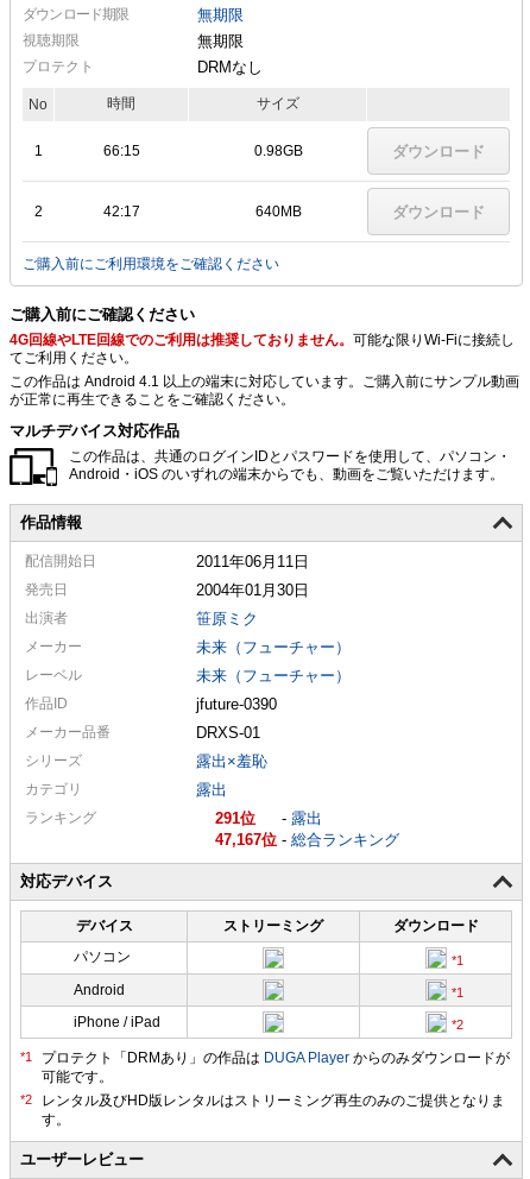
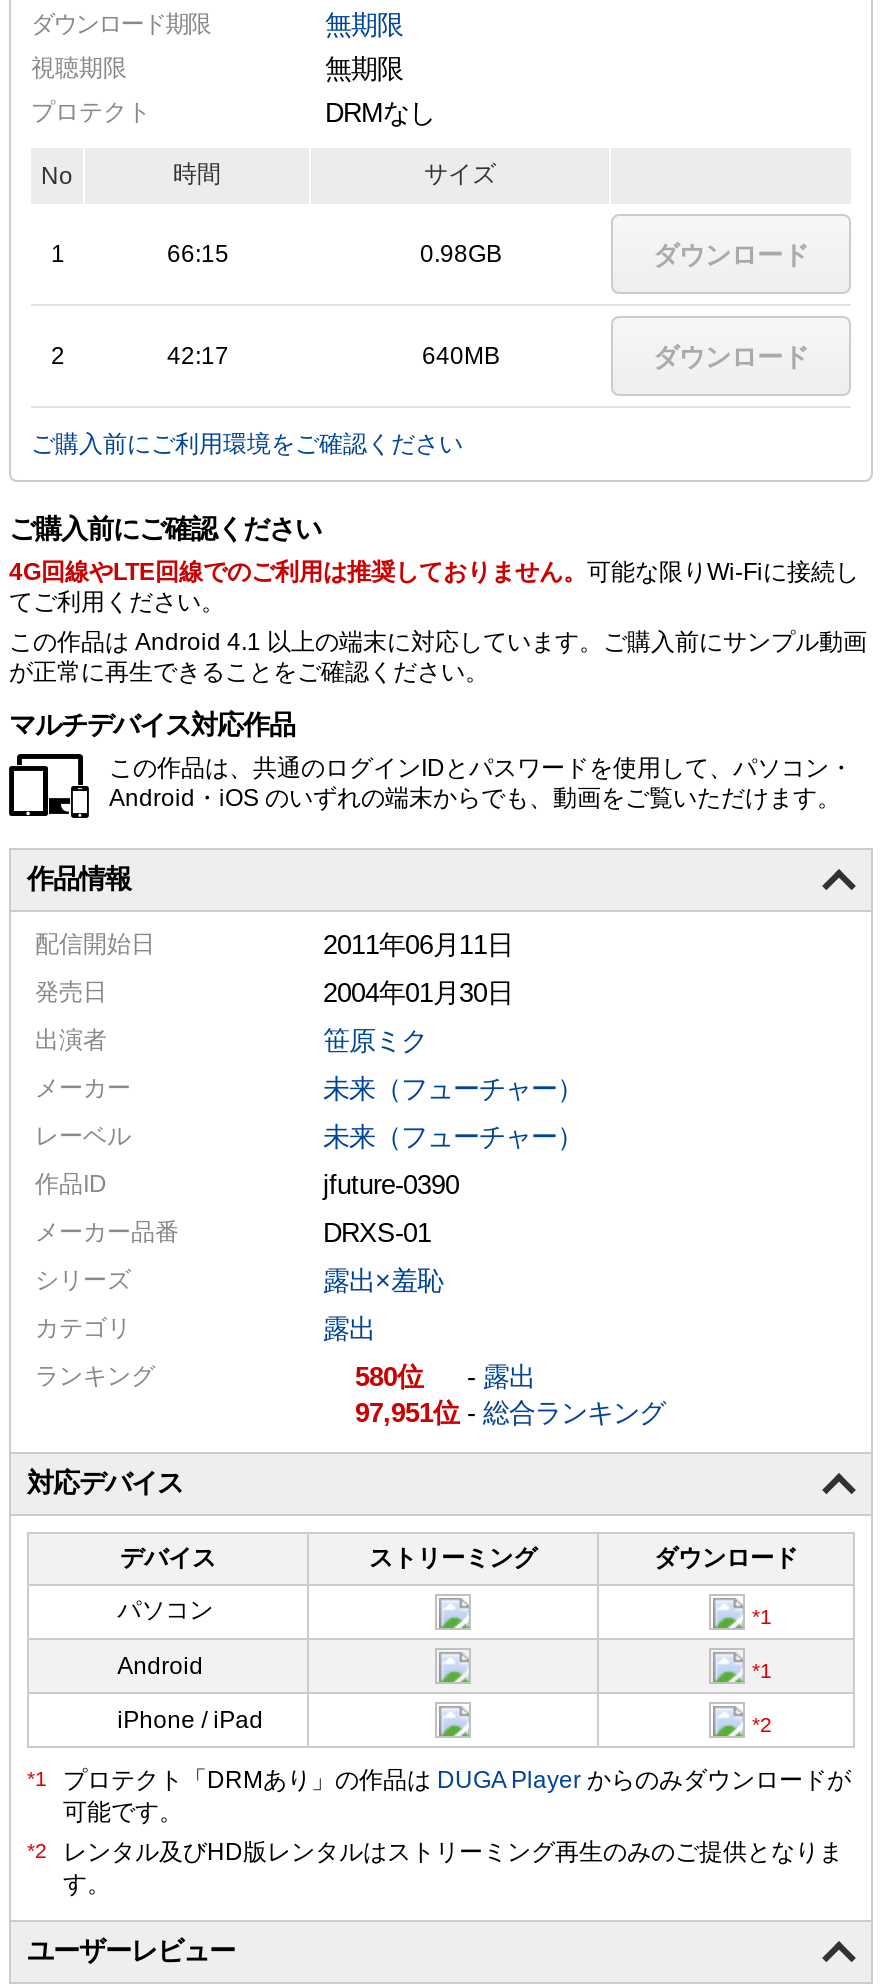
[215,809,240,827] 291 -> [355,1362,397,1392] 580
[215,831,399,848] 47,167 -総合ランキング -> [355,1398,665,1428] 97,951 -総合ランキング

